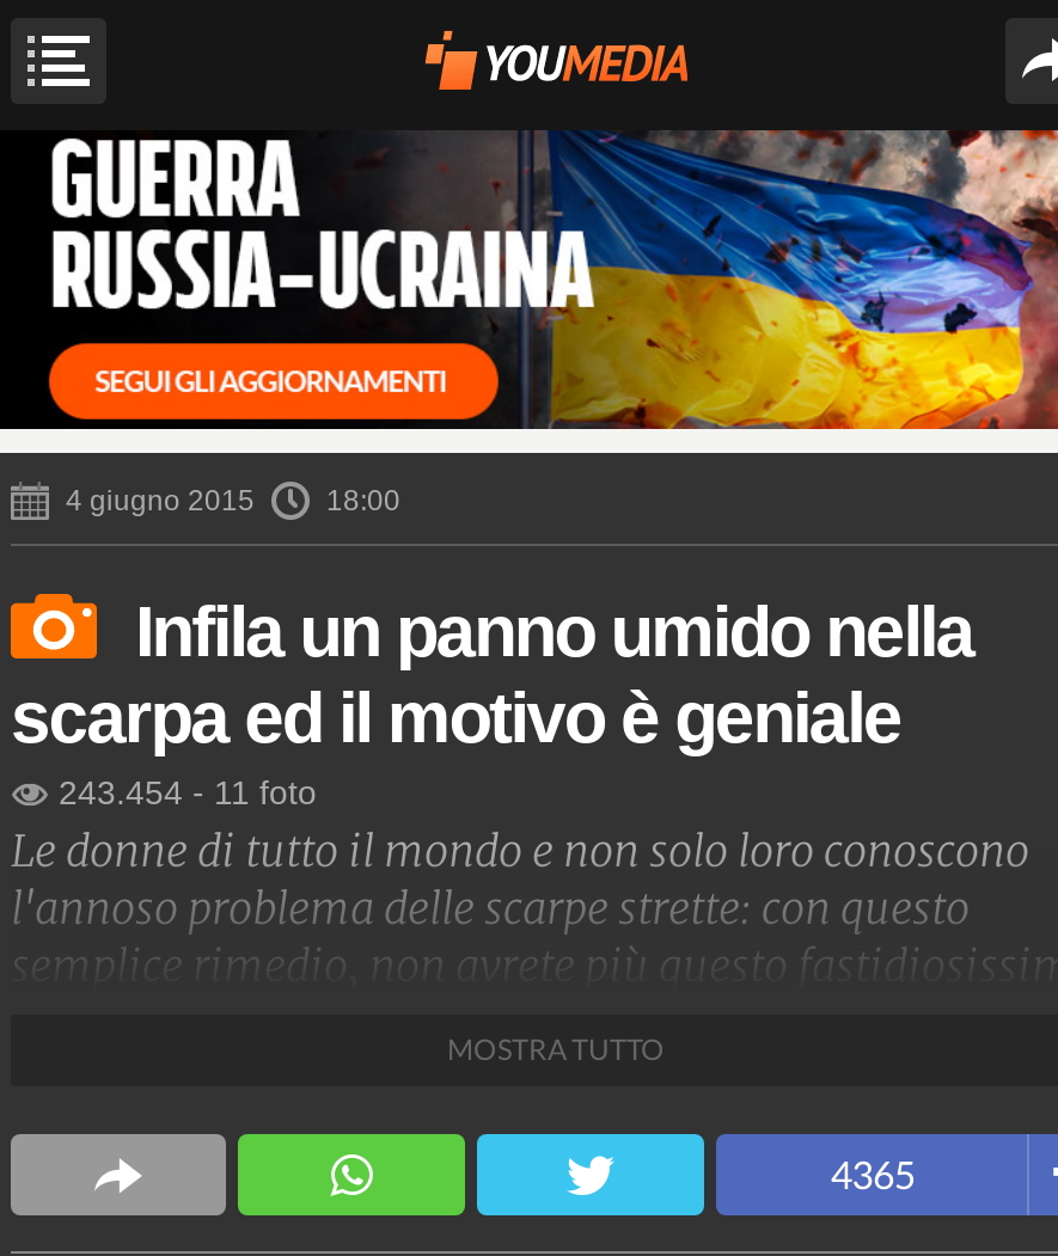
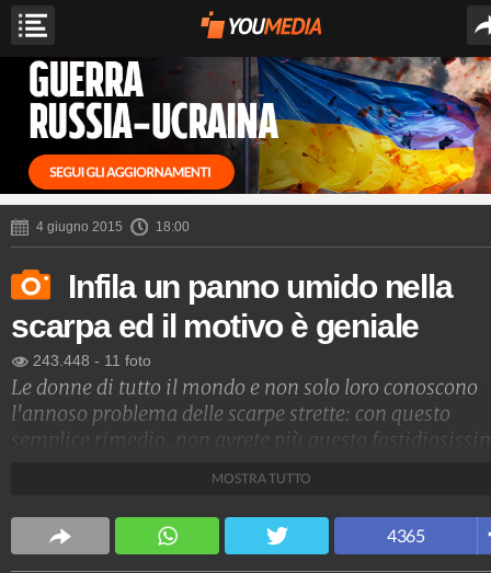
[59,773,317,811] 243.454 - 11 foto -> [33,351,151,369] 243.448 - 11 foto

